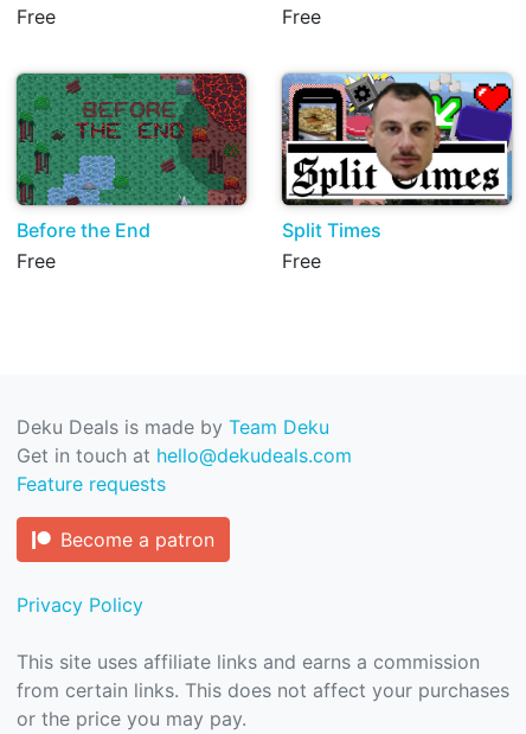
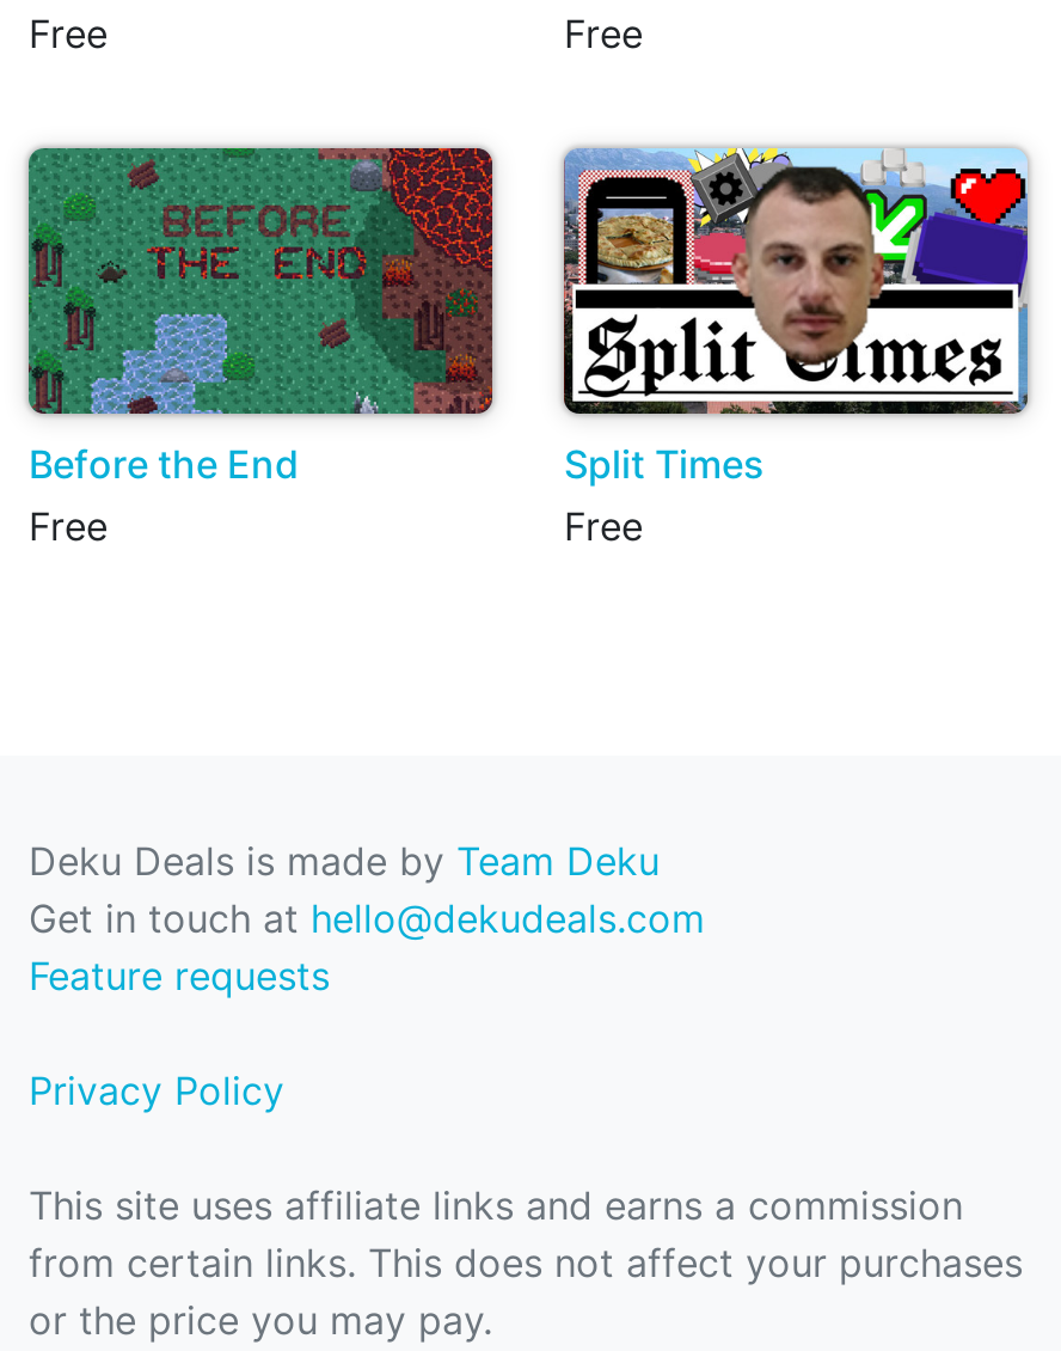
[60,528,214,552] Become a patron -> none

